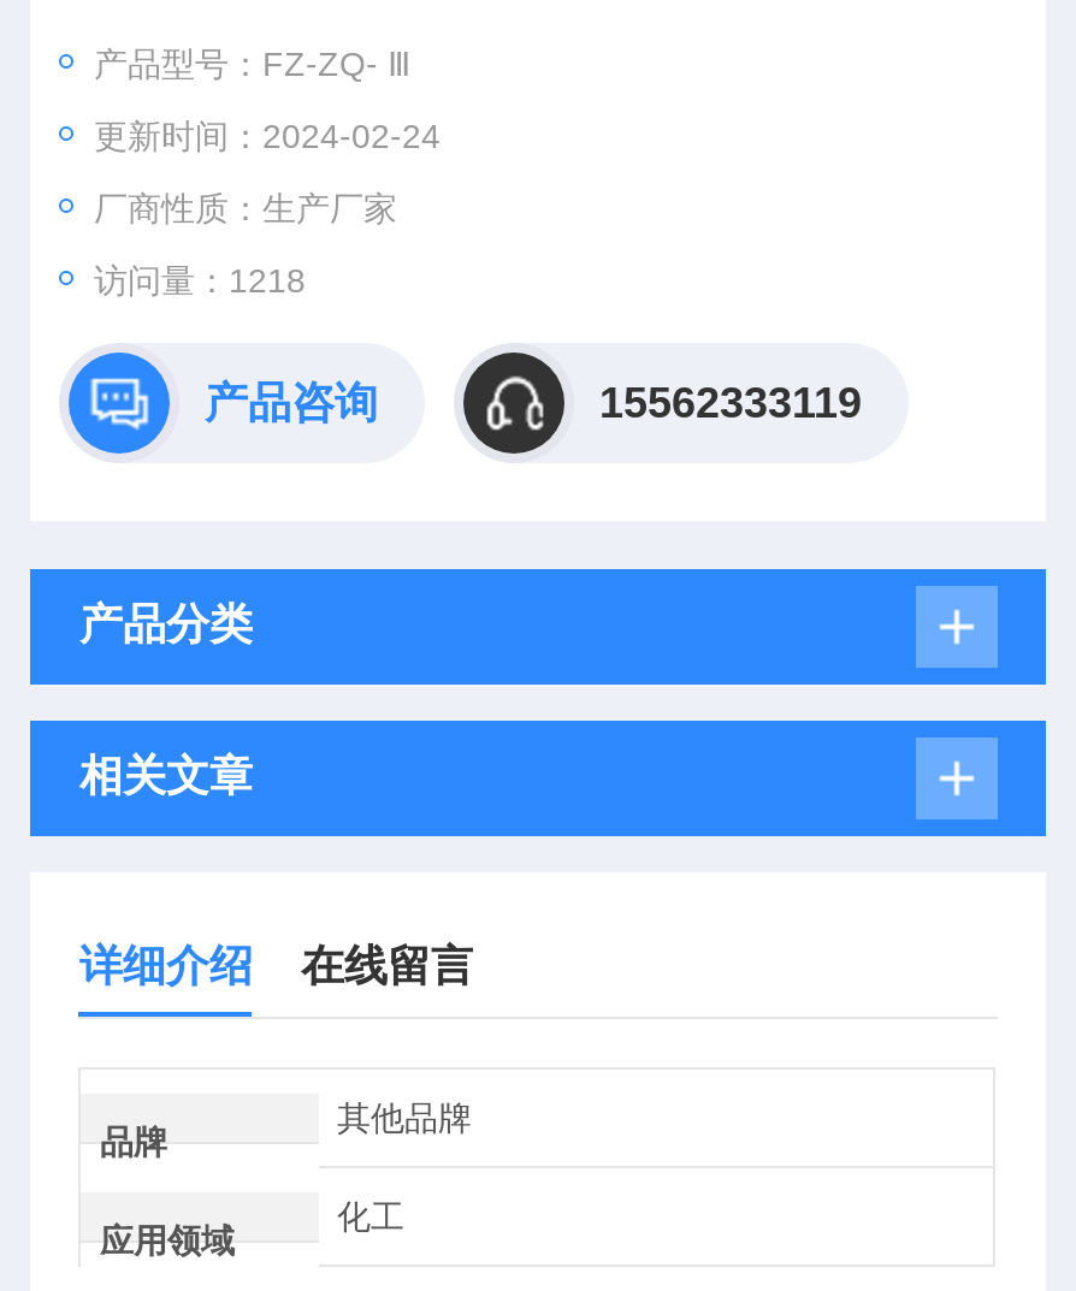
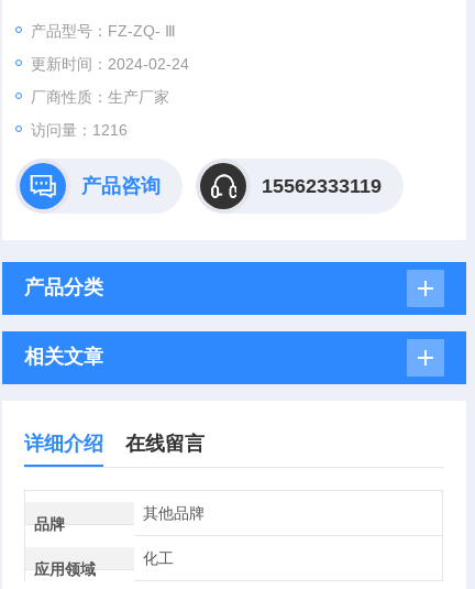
[94,261,305,300] 访问量：1218 -> [31,121,128,139] 访问量：1216

